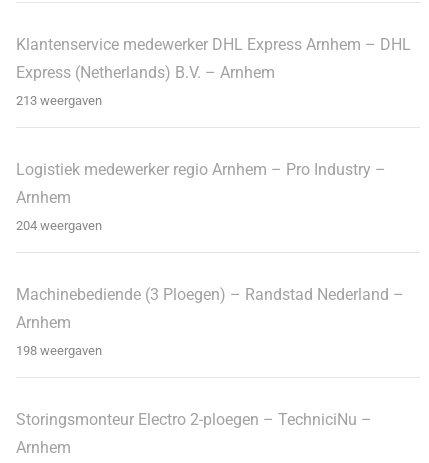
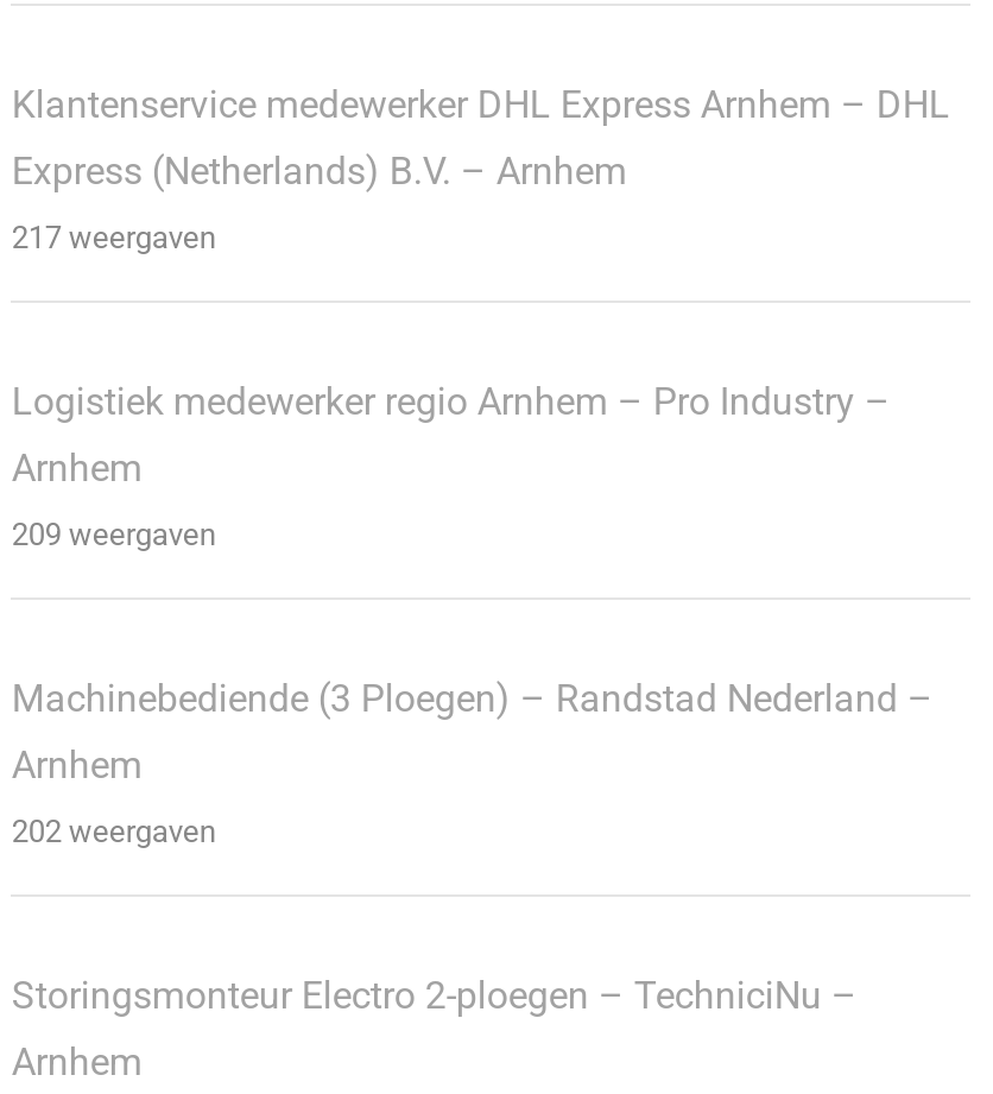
[16,93,102,108] 213 weergaven -> [12,219,216,255] 217 weergaven
[16,218,102,233] 204 weergaven -> [12,516,216,552] 209 weergaven
[16,343,102,358] 198 weergaven -> [12,813,216,849] 202 weergaven

